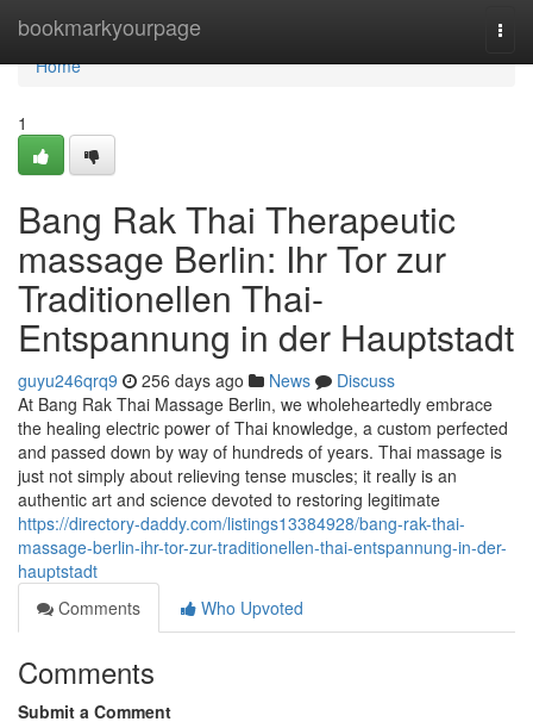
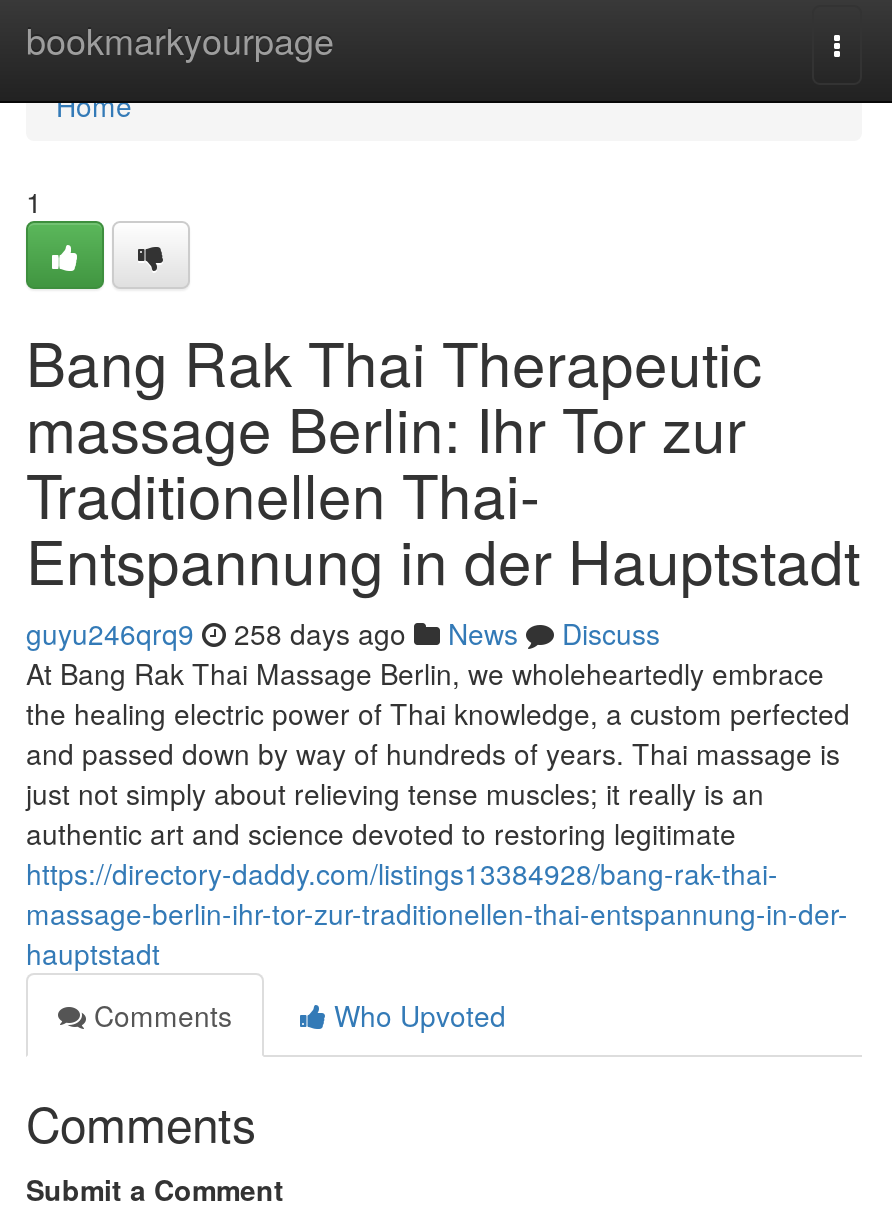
[18,368,395,392] guyu246qrq9 256 days ago News Discuss -> [26,613,660,653] guyu246qrq9 258 days ago News Discuss

